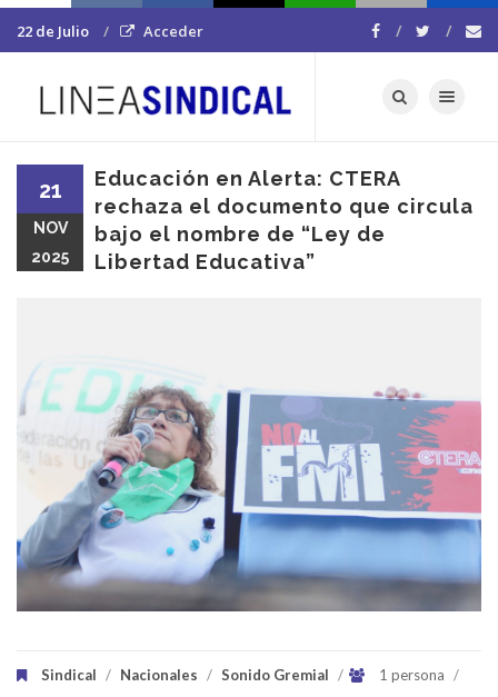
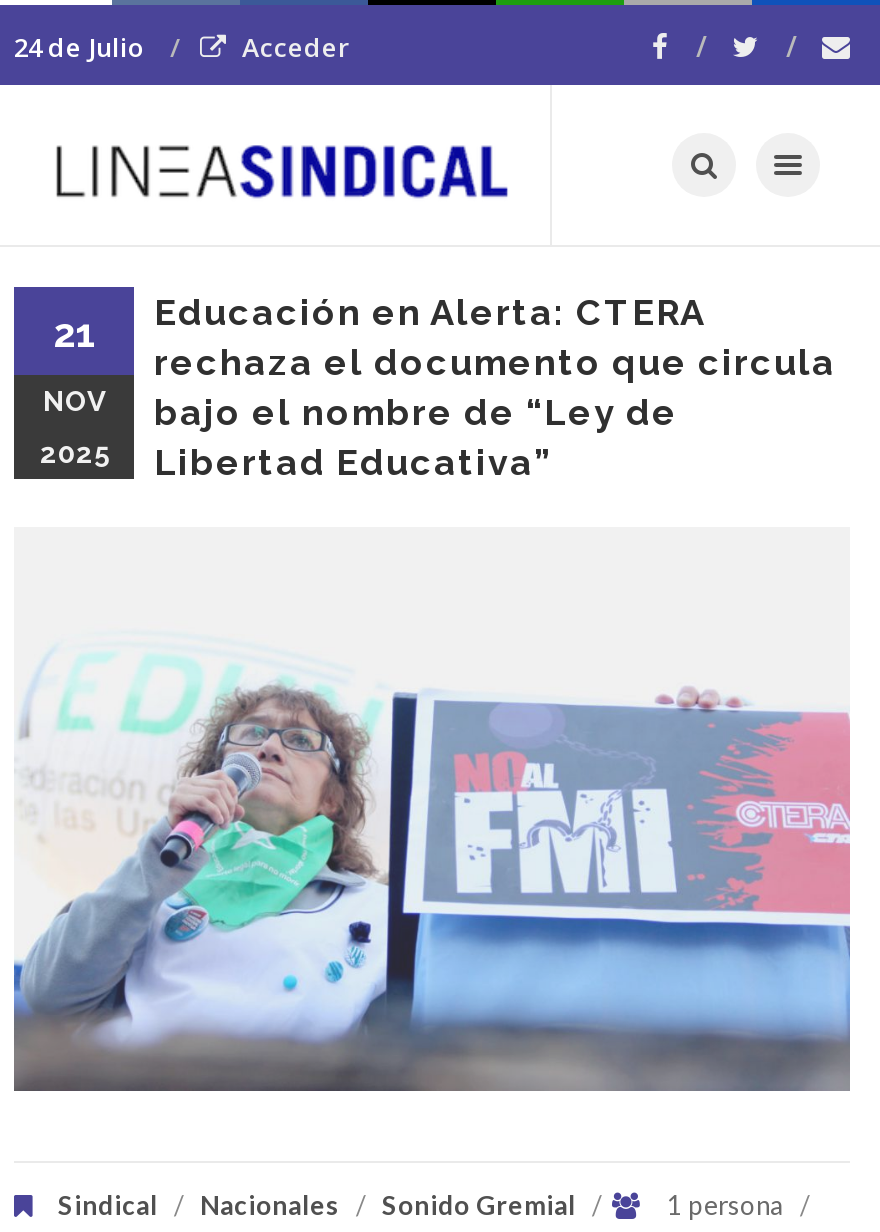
[17,21,92,41] 22 de Julio -> [14,29,150,65] 24 de Julio

